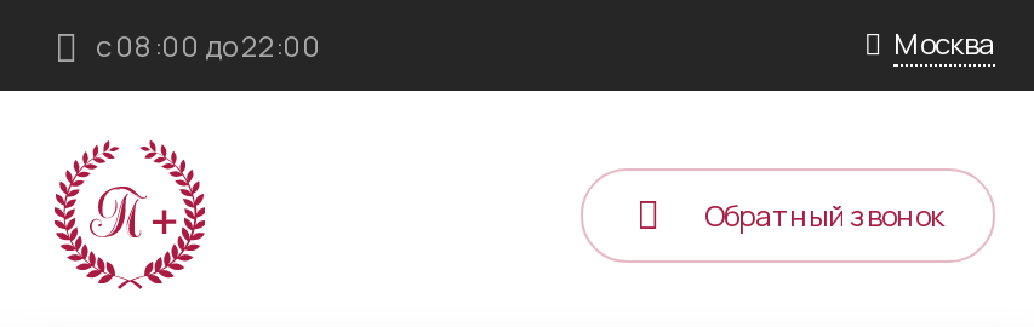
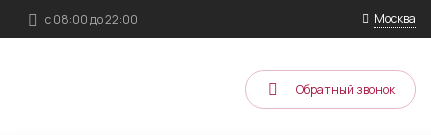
[52,139,207,289] [image] -> none

